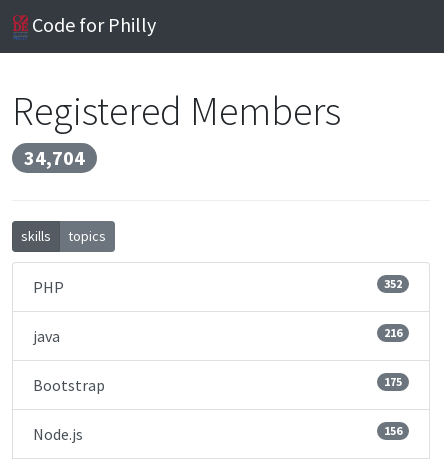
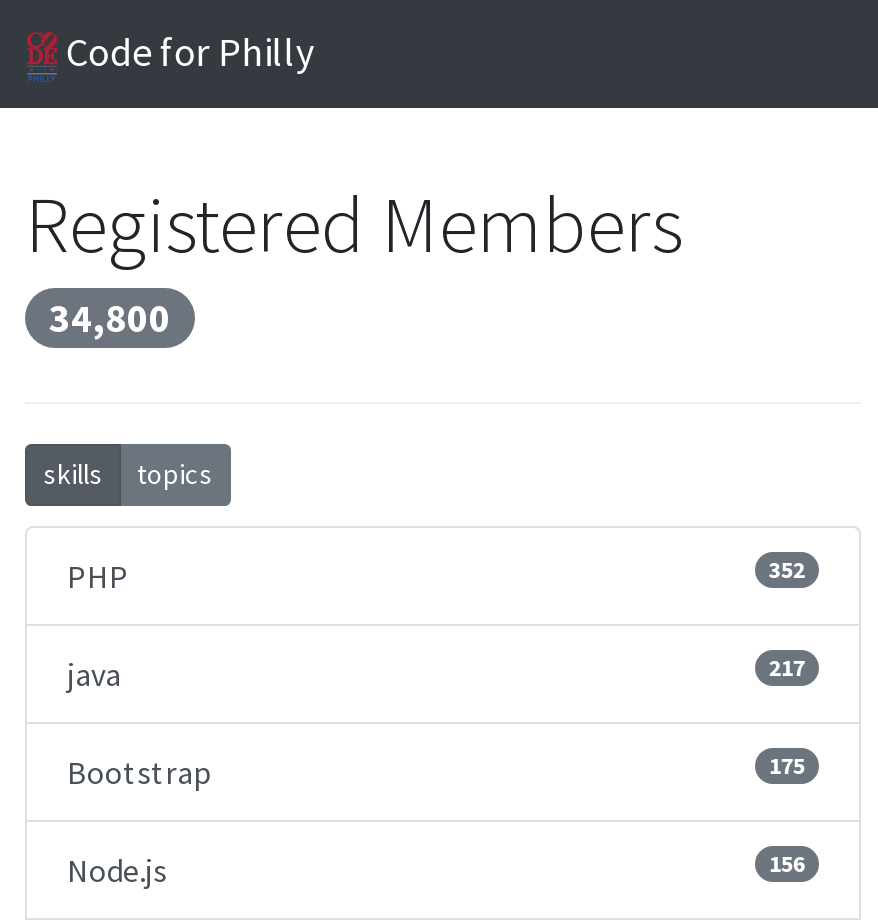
[24,145,85,170] 34,704 -> [49,293,171,343] 34,800
[384,325,402,340] 216 -> [769,652,805,682] 217

